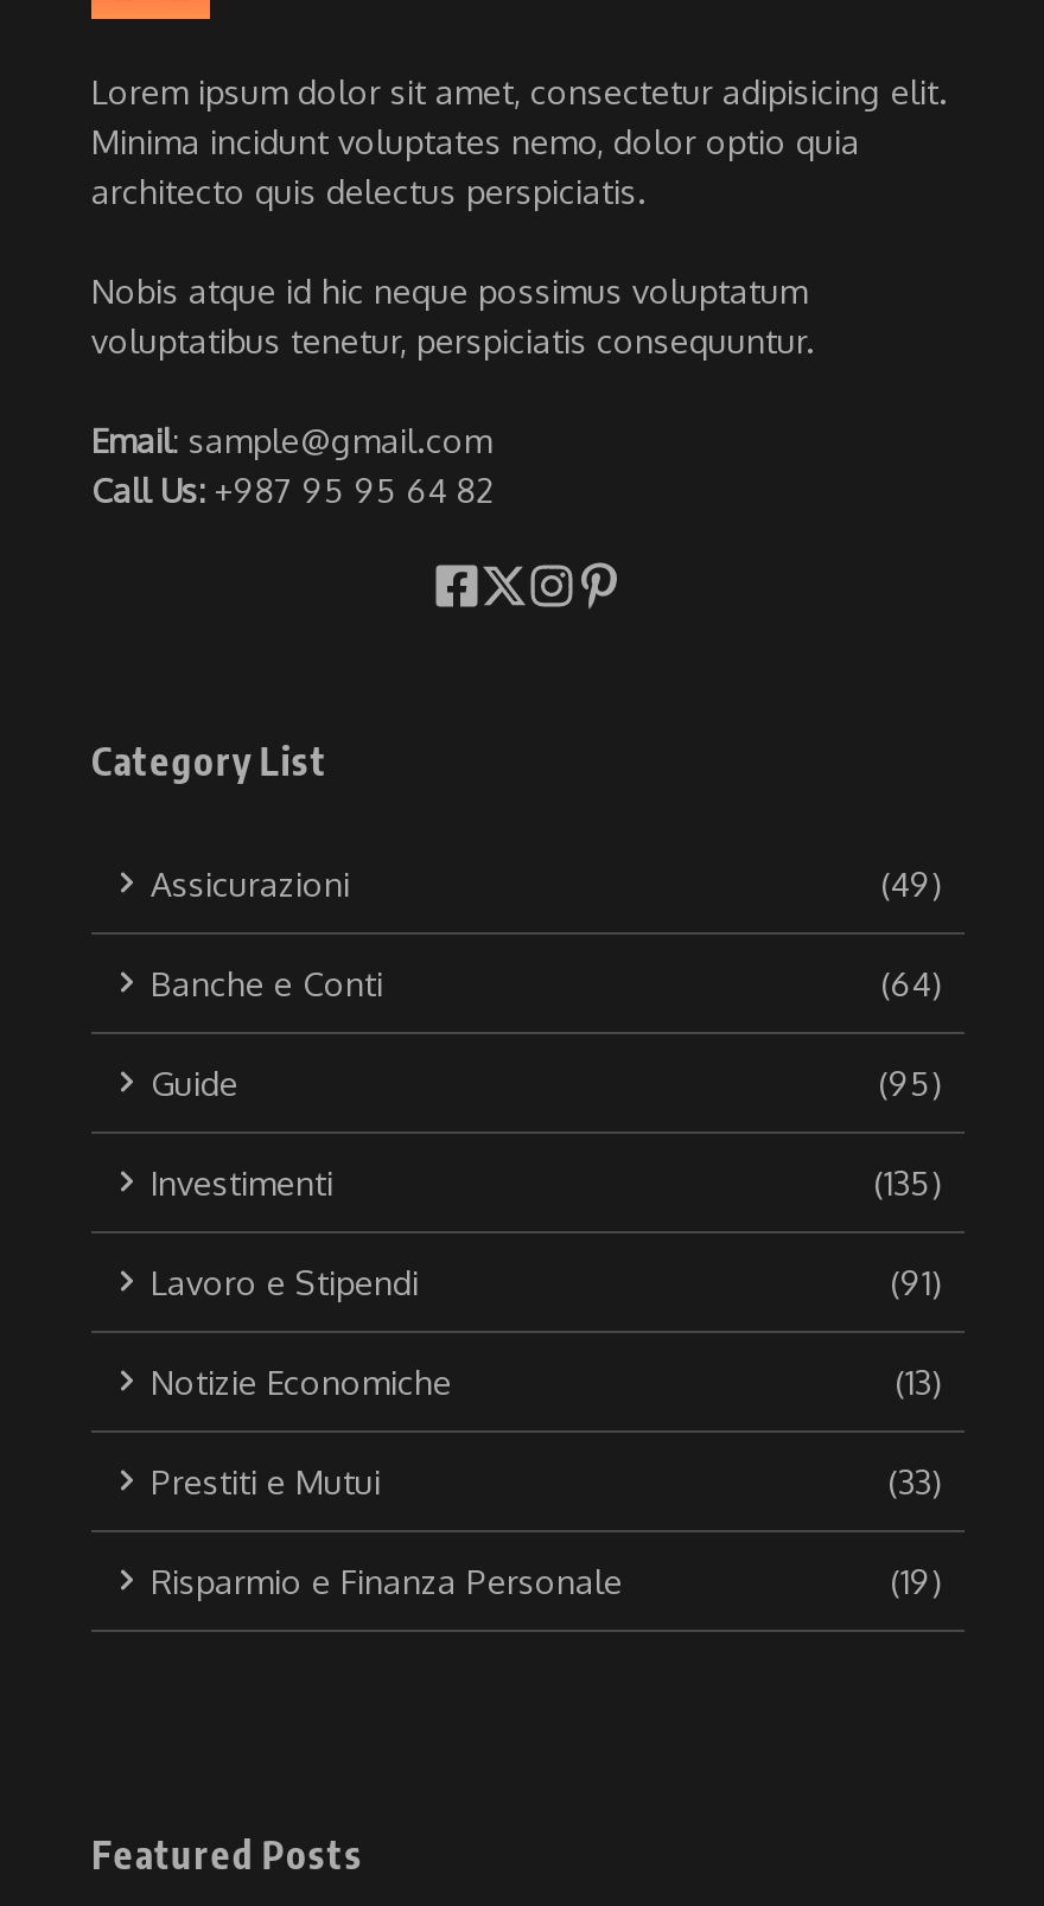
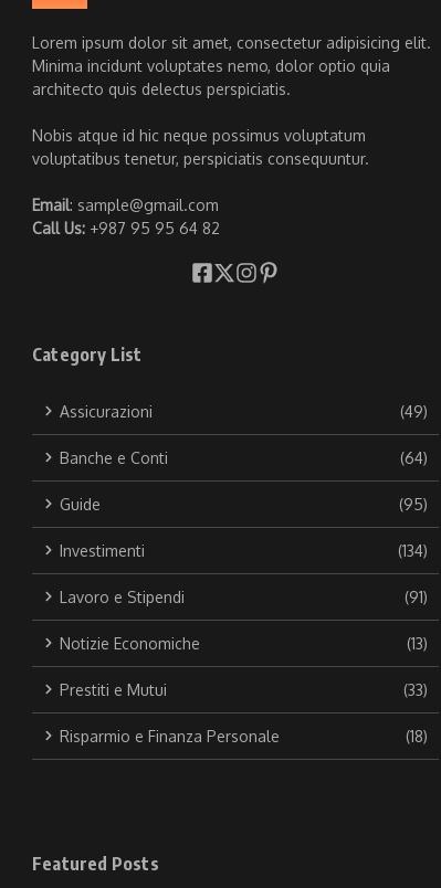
[874,1161,941,1202] (135) -> [398,541,428,560] (134)
[891,1560,941,1600] (19) -> [406,726,428,745] (18)

